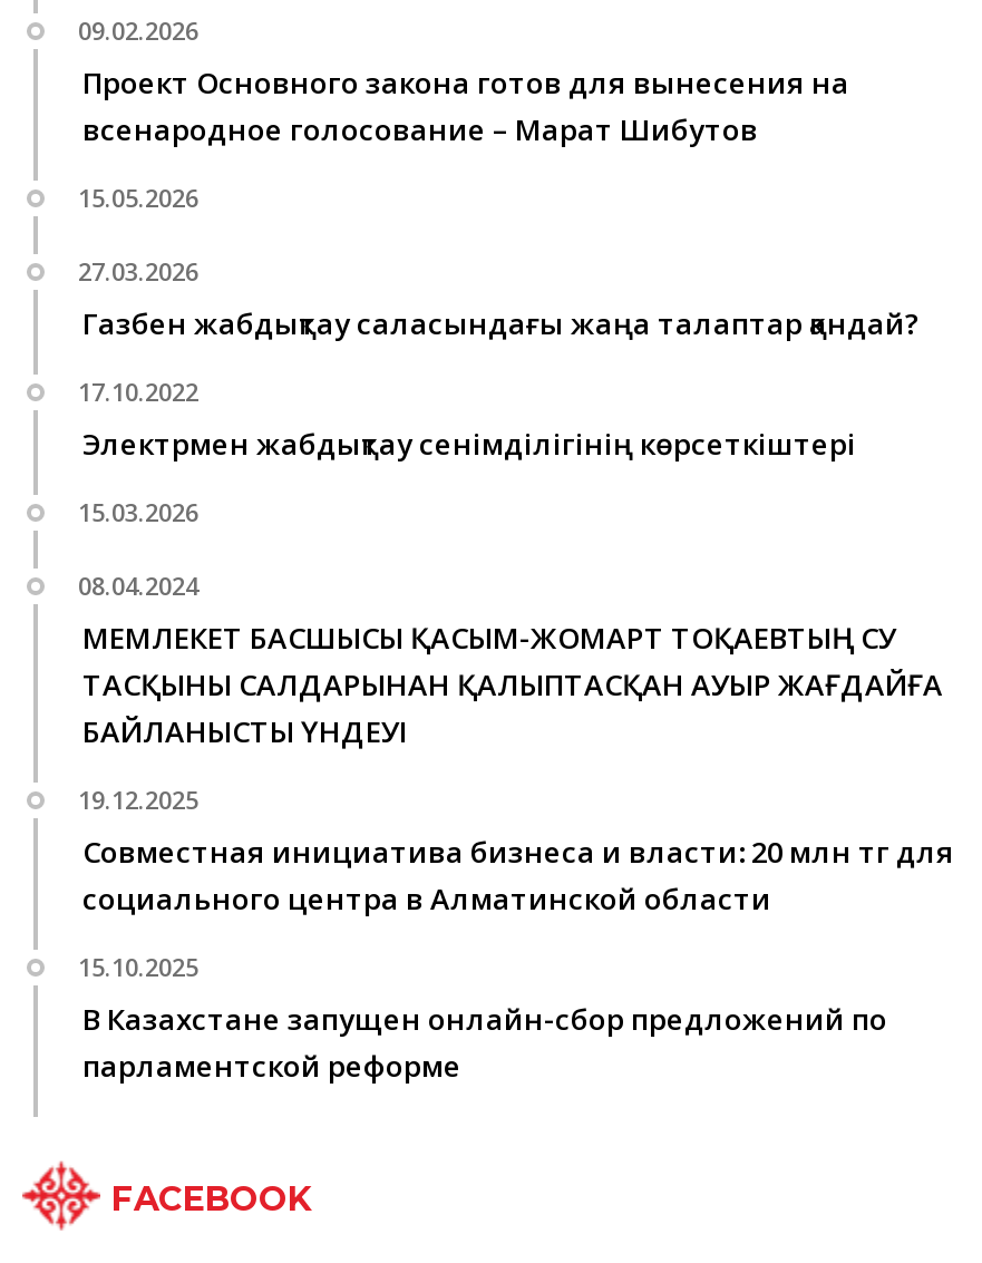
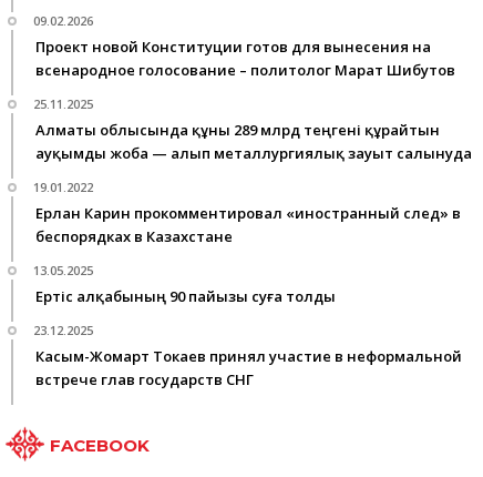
[78,61,954,1085] Проект Основного закона готов для вынесения на | всенародное голосование – Марат Шибутов | 15.05.2026 | 27.03.2026 | Газбен жабдықтау саласындағы жаңа талаптар қандай? | 17.10.2022 | Электрмен жабдықтау сенімділігінің көрсеткіштері | 15.03.2026 | 08.04.2024 | МЕМЛЕКЕТ БАСШЫСЫ ҚАСЫМ-ЖОМАРТ ТОҚАЕВТЫҢ СУ | ТАСҚЫНЫ САЛДАРЫНАН ҚАЛЫПТАСҚАН АУЫР ЖАҒДАЙҒА | БАЙЛАНЫСТЫ ҮНДЕУІ | 19.12.2025 | Совместная инициатива бизнеса и власти: 20 млн тг для | социального центра в Алматинской области | 15.10.2025 | В Казахстане запущен онлайн-сбор предложений по | парламентской реформе -> [33,36,472,389] Проект новой Конституции готов для вынесения на | всенародное голосование – политолог Марат Шибутов | 25.11.2025 | Алматы облысында құны 289 млрд теңгені құрайтын | ауқымды жоба — алып металлургиялық зауыт салынуда | 19.01.2022 | Ерлан Карин прокомментировал «иностранный след» в | беспорядках в Казахстане | 13.05.2025 | Ертіс алқабының 90 пайызы суға толды | 23.12.2025 | Касым-Жомарт Токаев принял участие в неформальной | встрече глав государств СНГ

